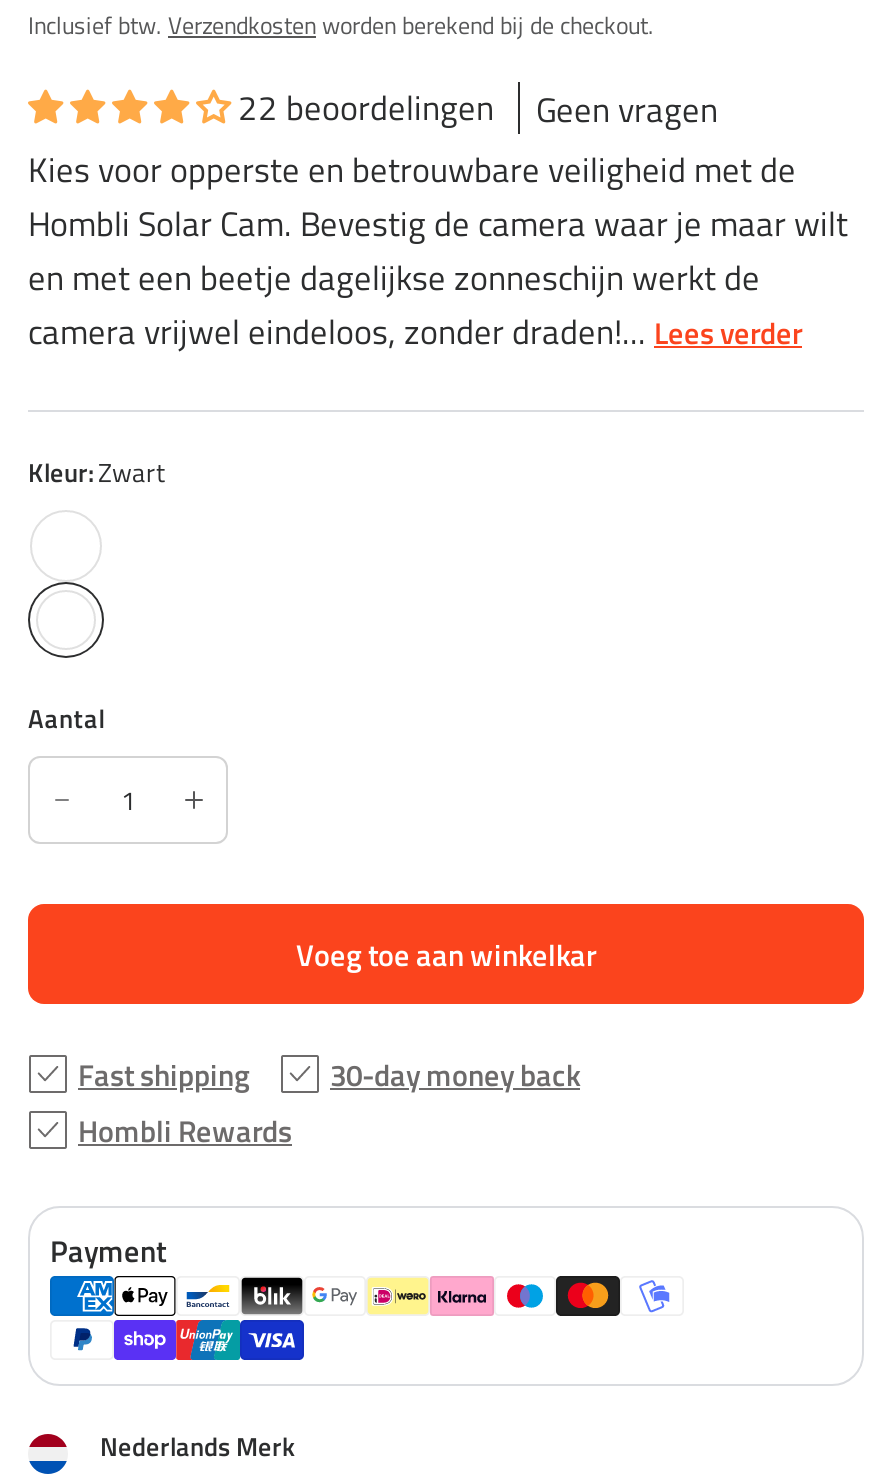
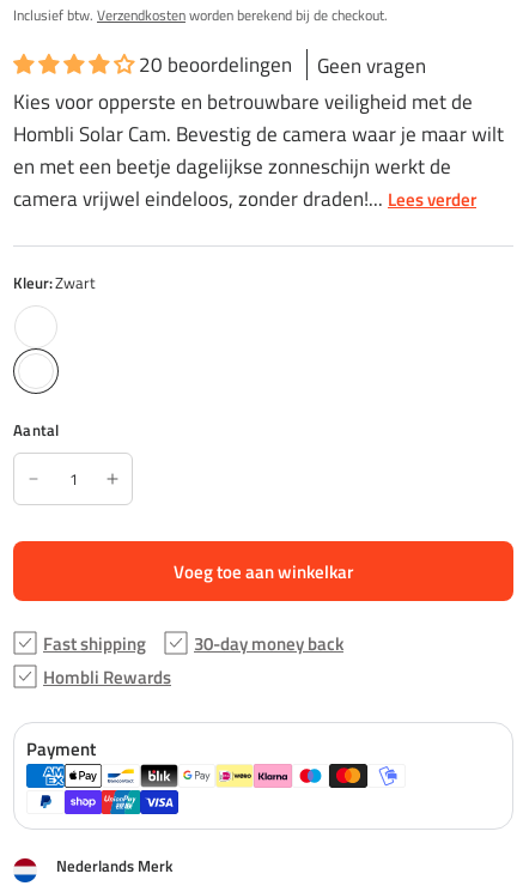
[238,82,494,134] 22 beoordelingen -> [139,49,292,80] 20 beoordelingen

